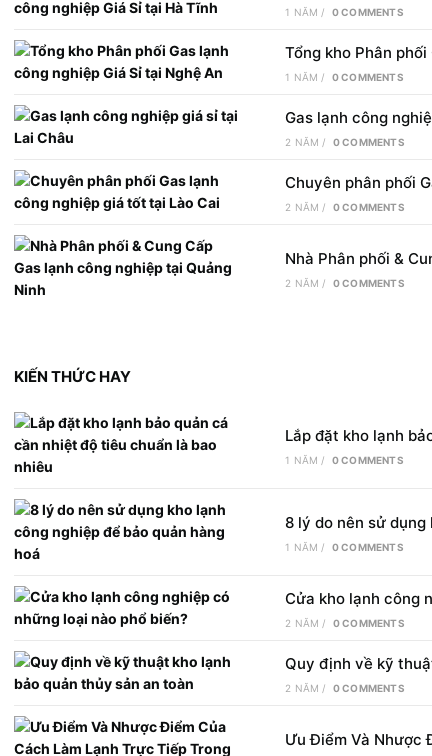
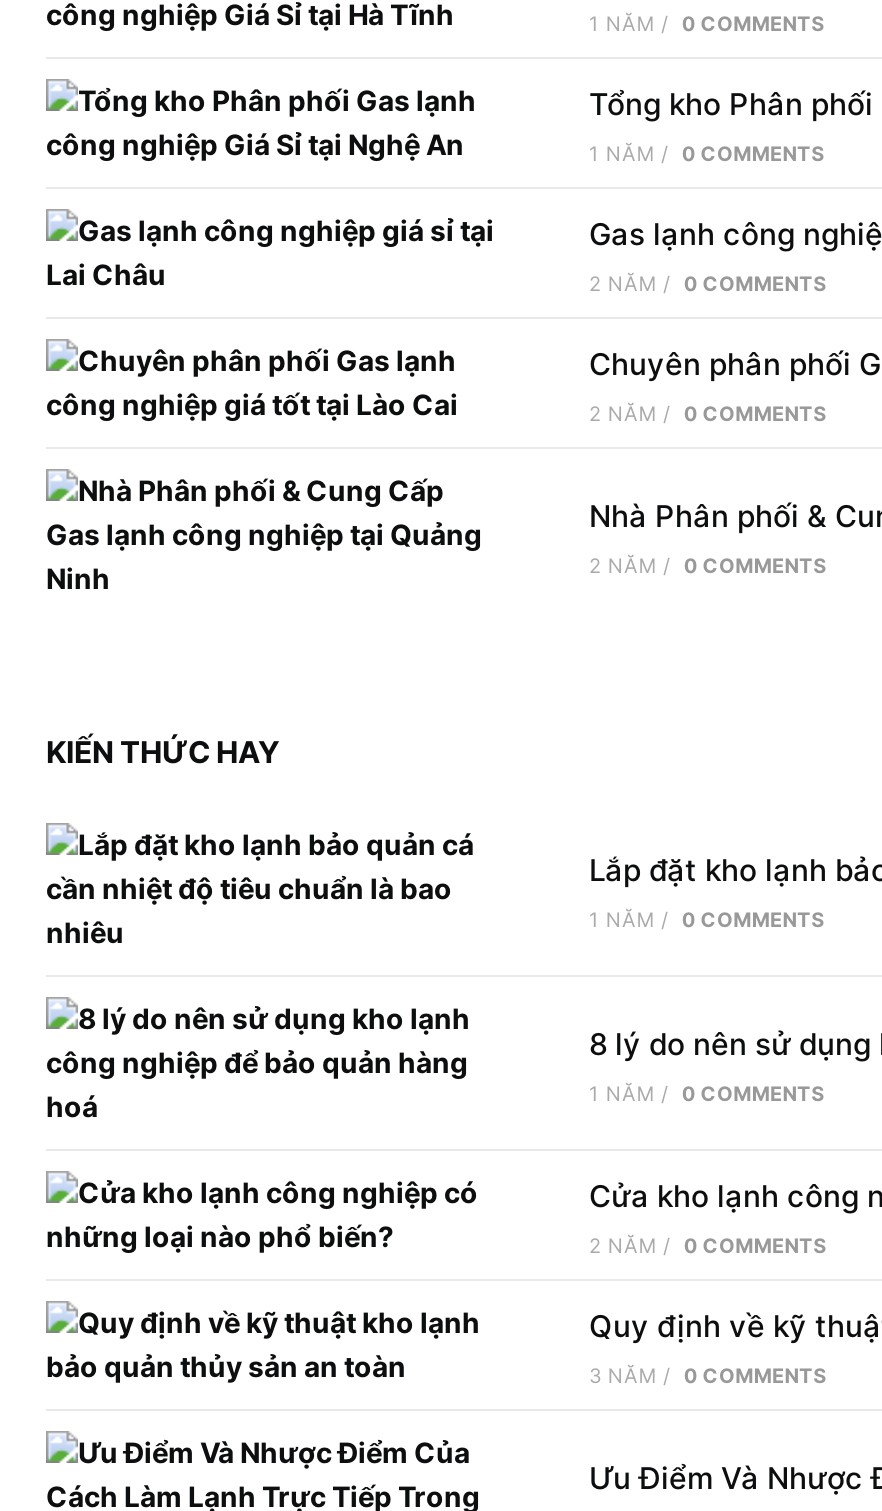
[285,682,405,694] 2 NĂM / 0 COMMENTS -> [589,1363,828,1387] 3 NĂM / 0 COMMENTS

